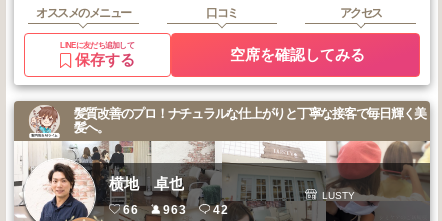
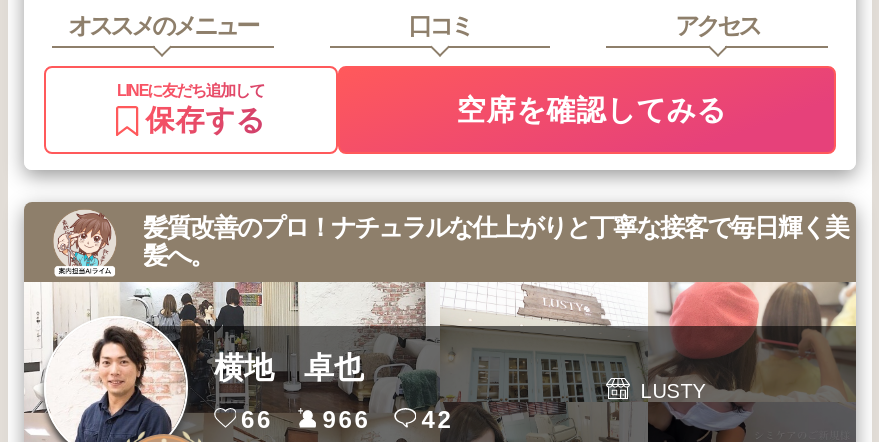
[122,203,229,217] 66 963 42 -> [241,405,453,433] 66 966 42

